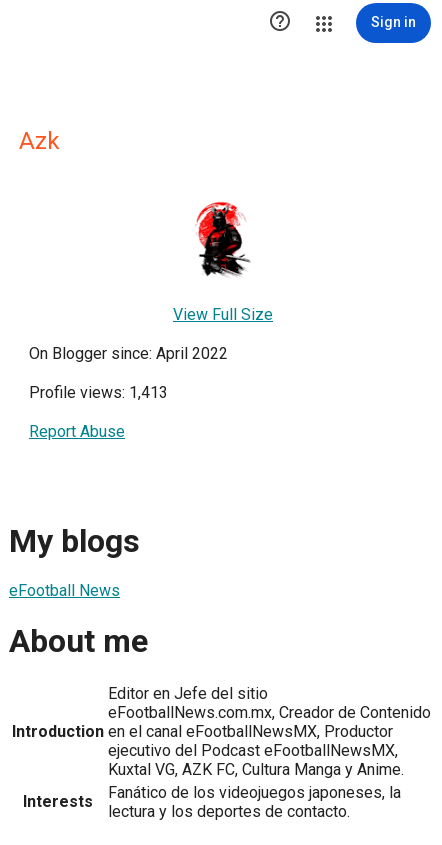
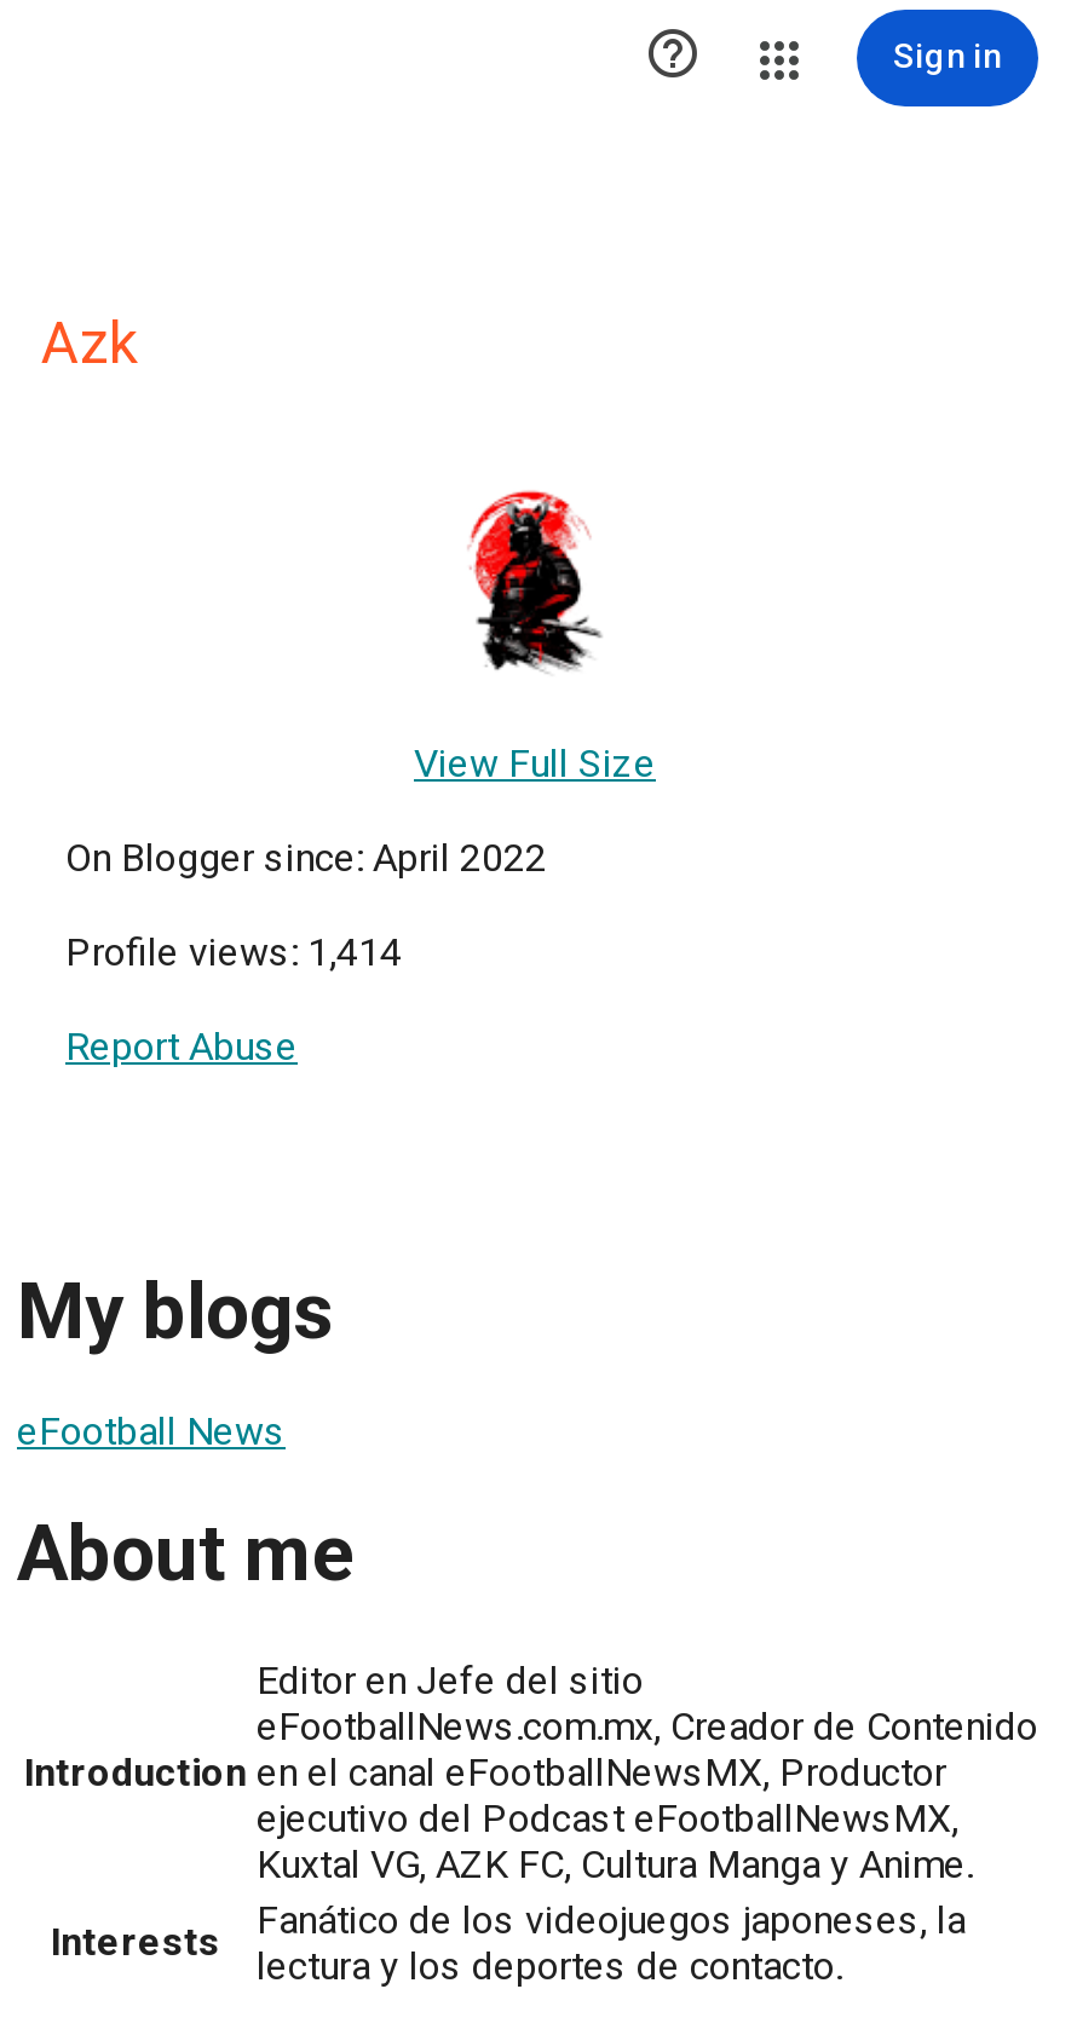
[29,383,168,402] Profile views: 1,413 -> [65,928,402,974] Profile views: 1,414

